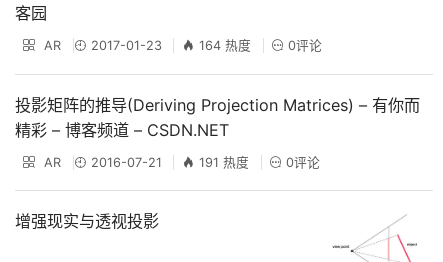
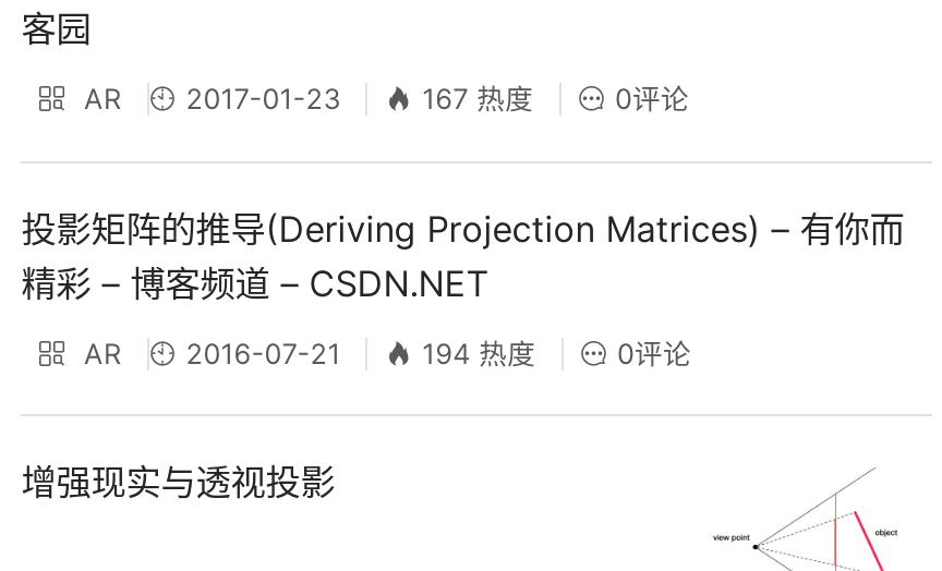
[199,38,255,53] 164 热度 -> [422,84,542,116] 167 热度
[199,155,253,170] 191 热度 -> [422,337,544,370] 194 热度

